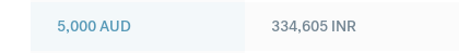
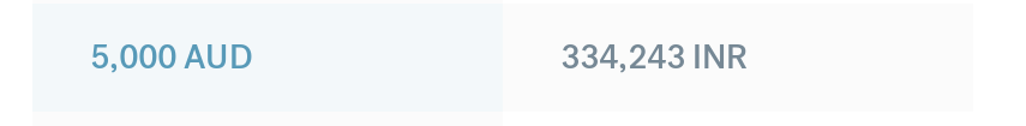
[271,16,356,36] 334,605 INR -> [560,35,748,78] 334,243 INR

